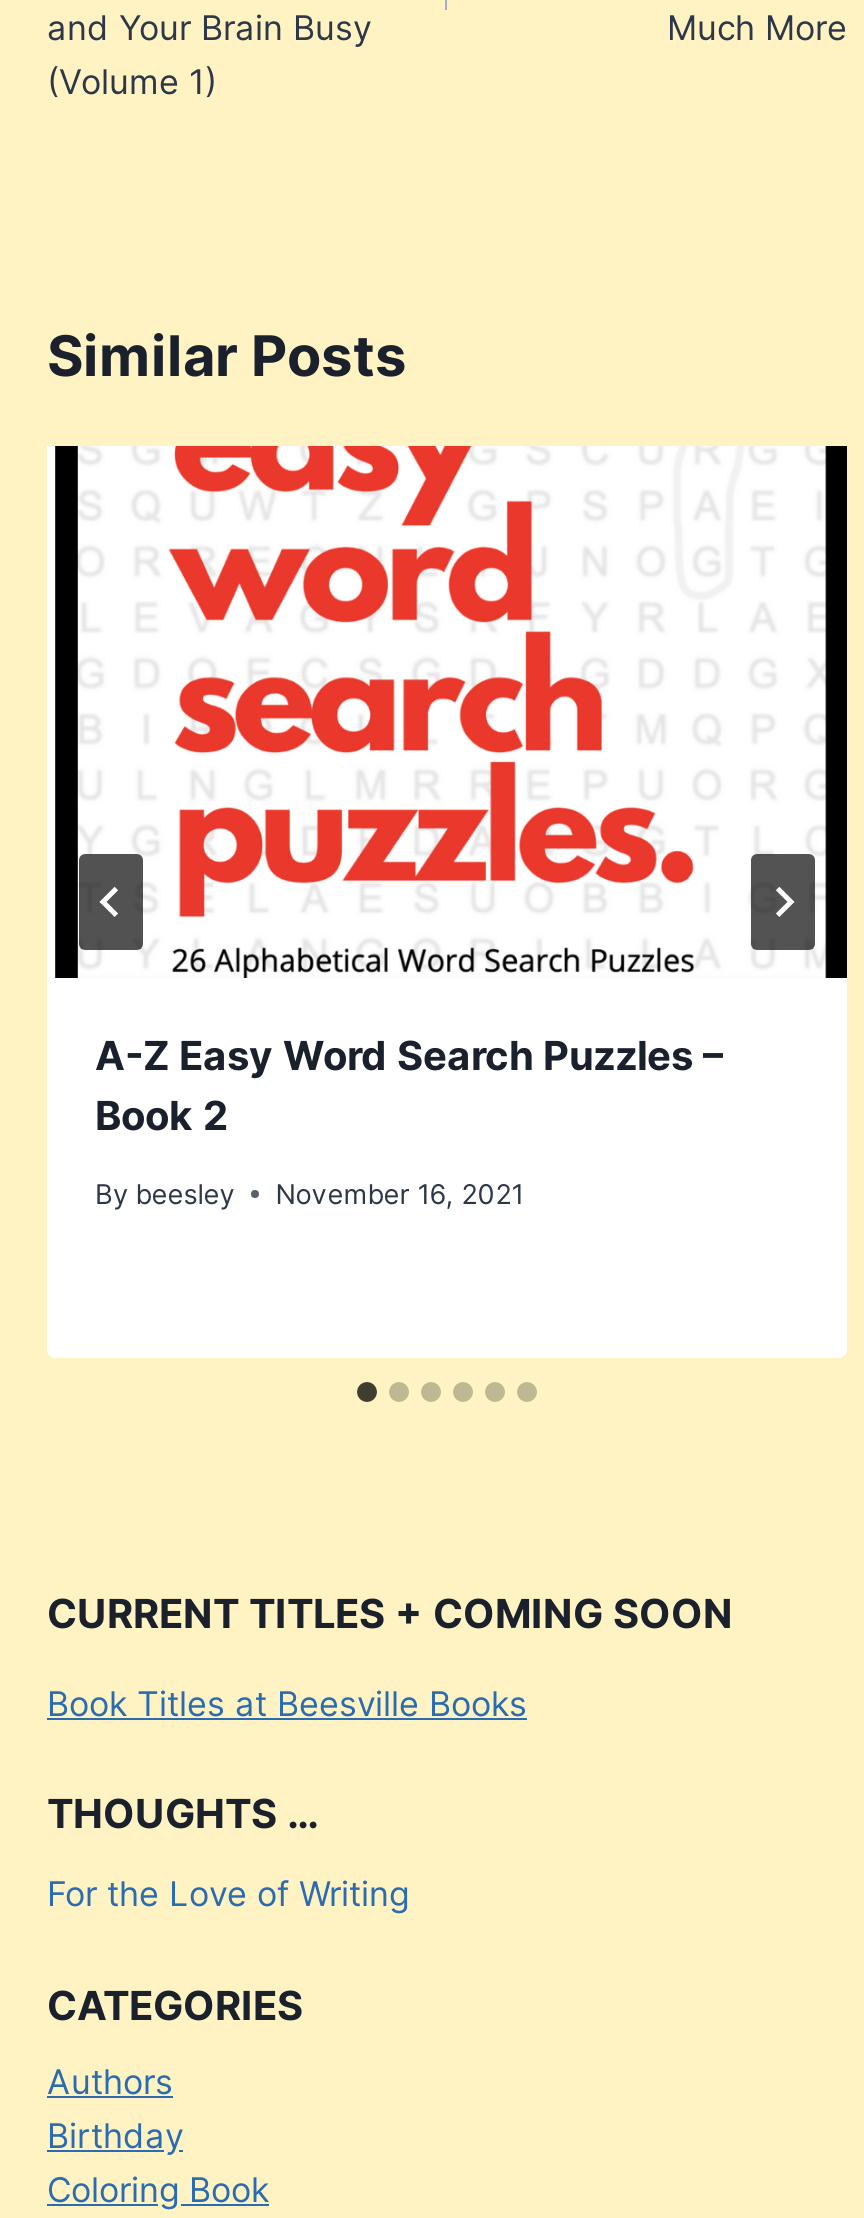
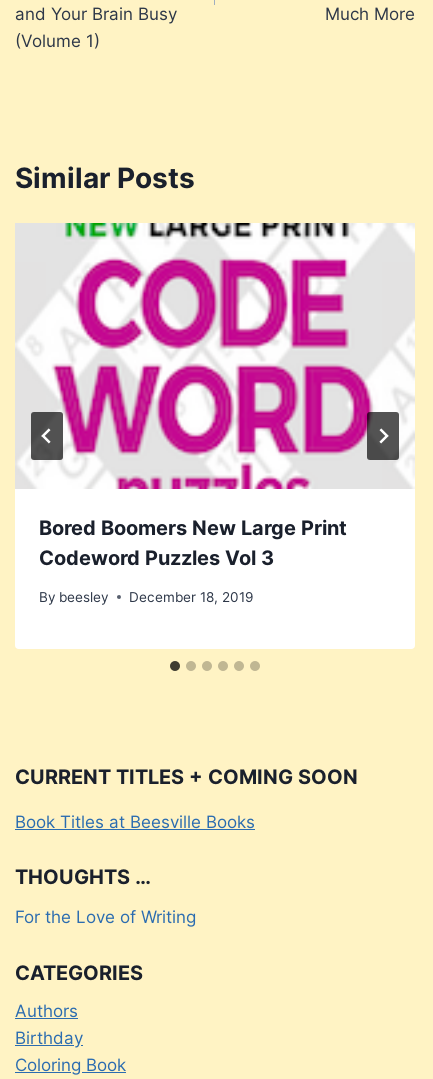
[53,444,849,1141] [image] | A-Z Easy Word Search Puzzles – | Book 2 -> [19,222,415,570] [image] | Bored Boomers New Large Print | Codeword Puzzles Vol 3
[95,1178,523,1210] By beesley November 16, 2021 -> [39,589,253,605] By beesley December 18, 2019

